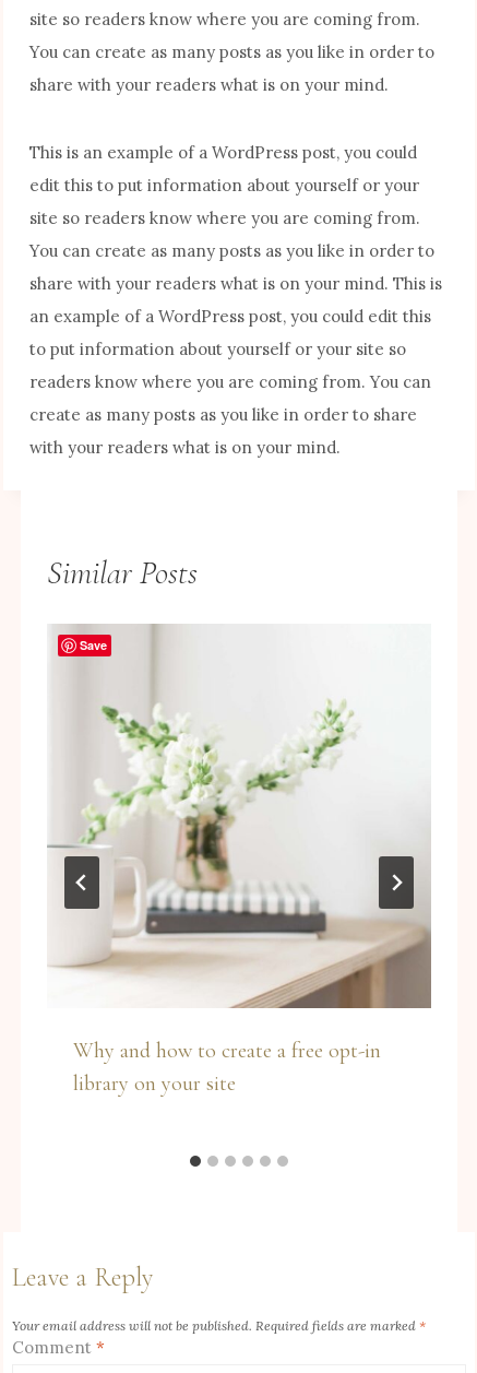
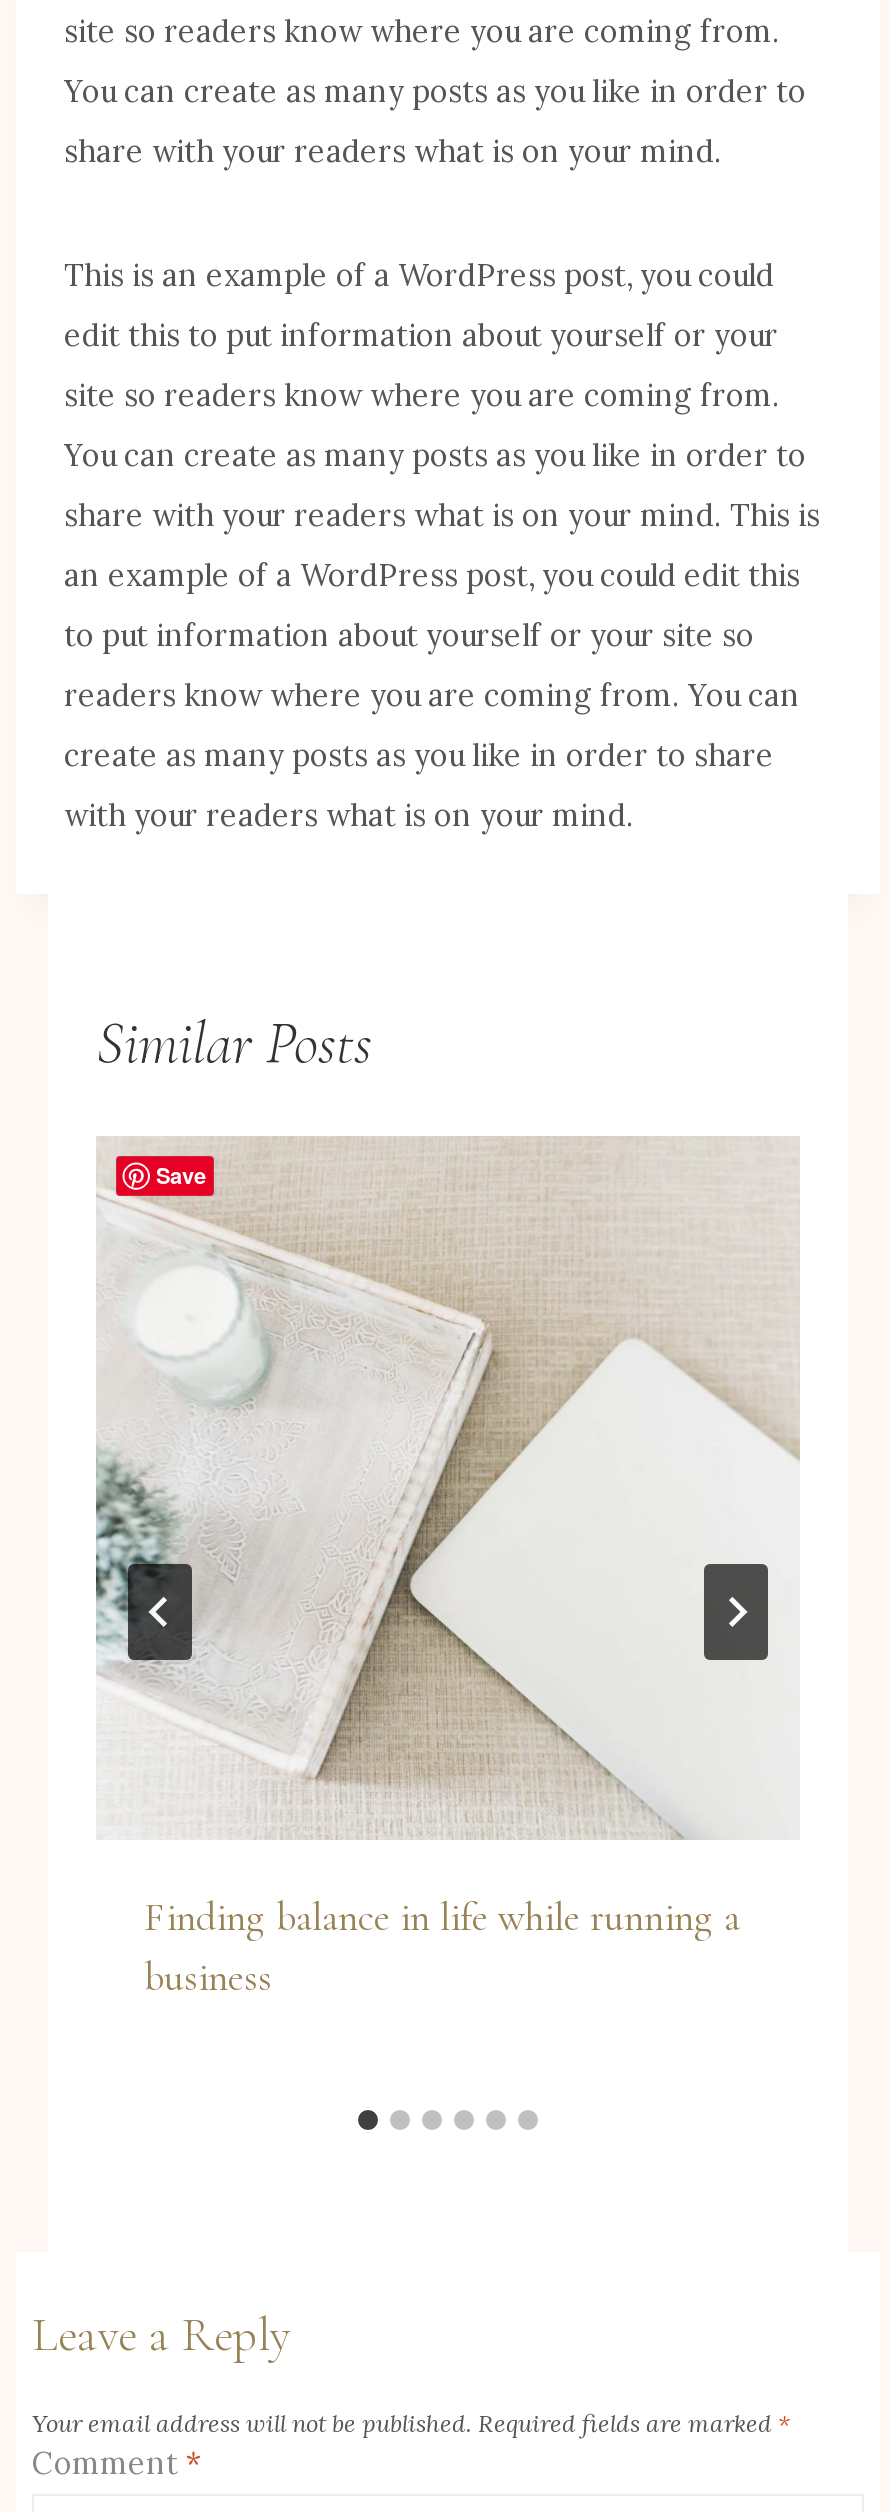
[47,625,432,1097] [image] | Why and how to create a free opt-in | library on your site -> [94,1136,800,2002] [image] | Finding balance in life while running a | business

